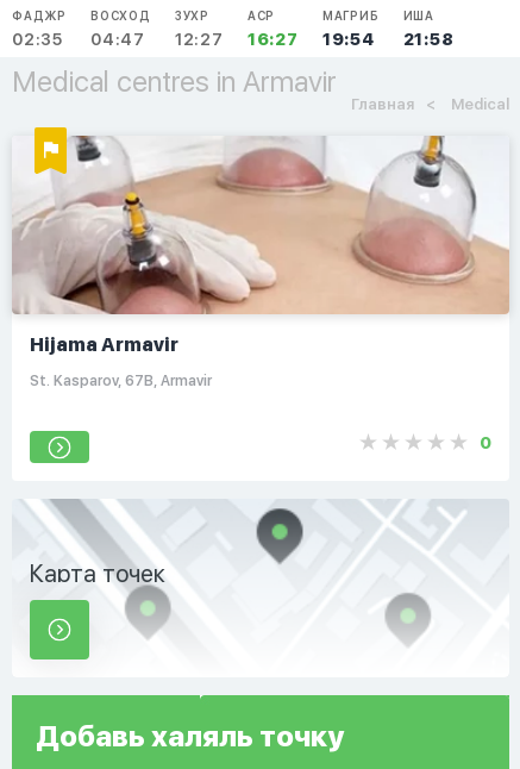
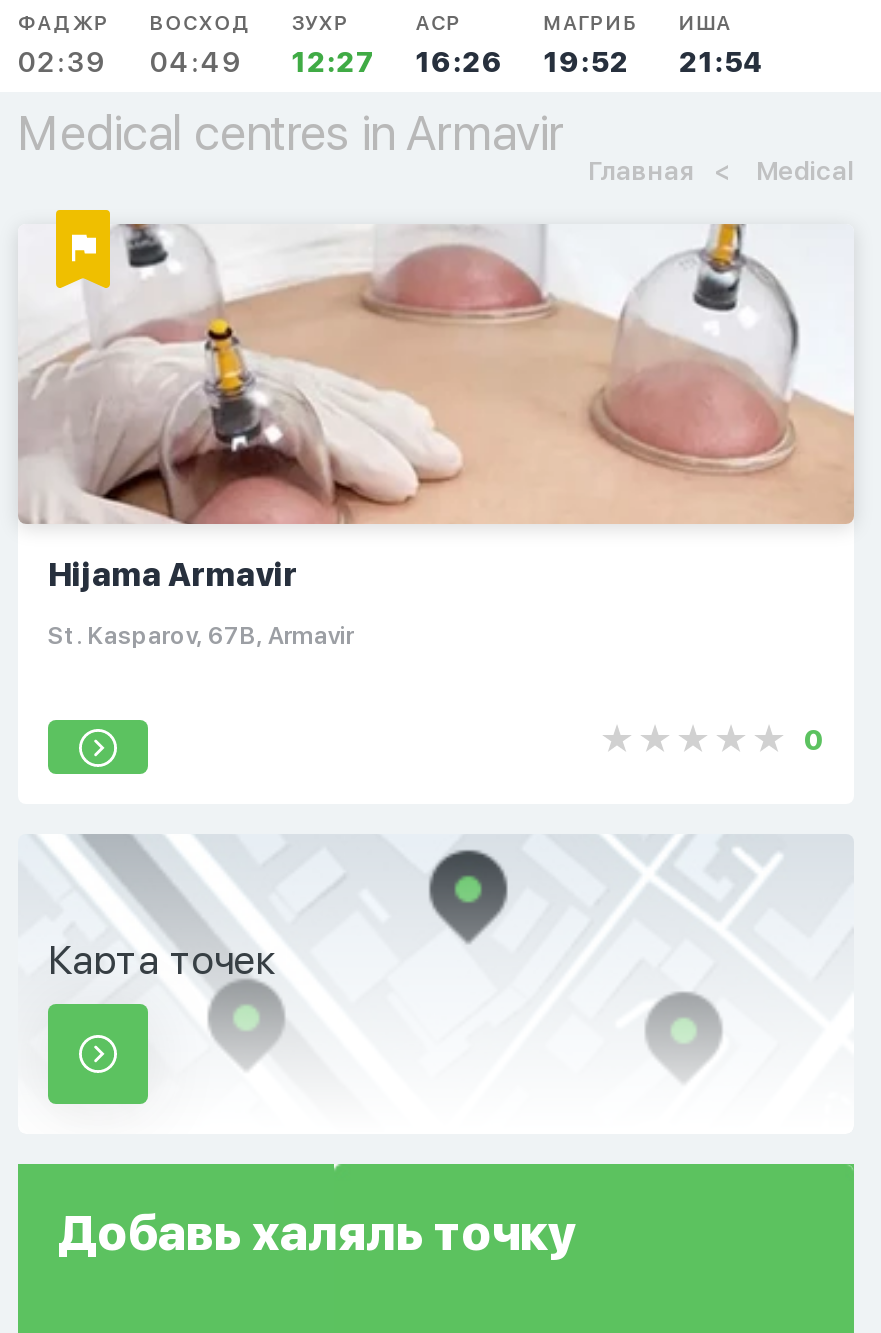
[12,30,63,49] 02:35 -> [18,46,106,78] 02:39
[90,30,145,49] 04:47 -> [150,46,242,78] 04:49
[247,30,298,49] 16:27 -> [416,46,504,78] 16:26
[322,30,375,49] 19:54 -> [544,46,630,78] 19:52
[403,30,454,49] 21:58 -> [679,46,765,78] 21:54

